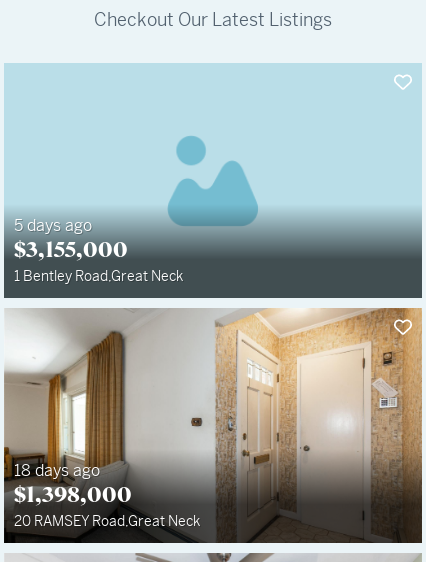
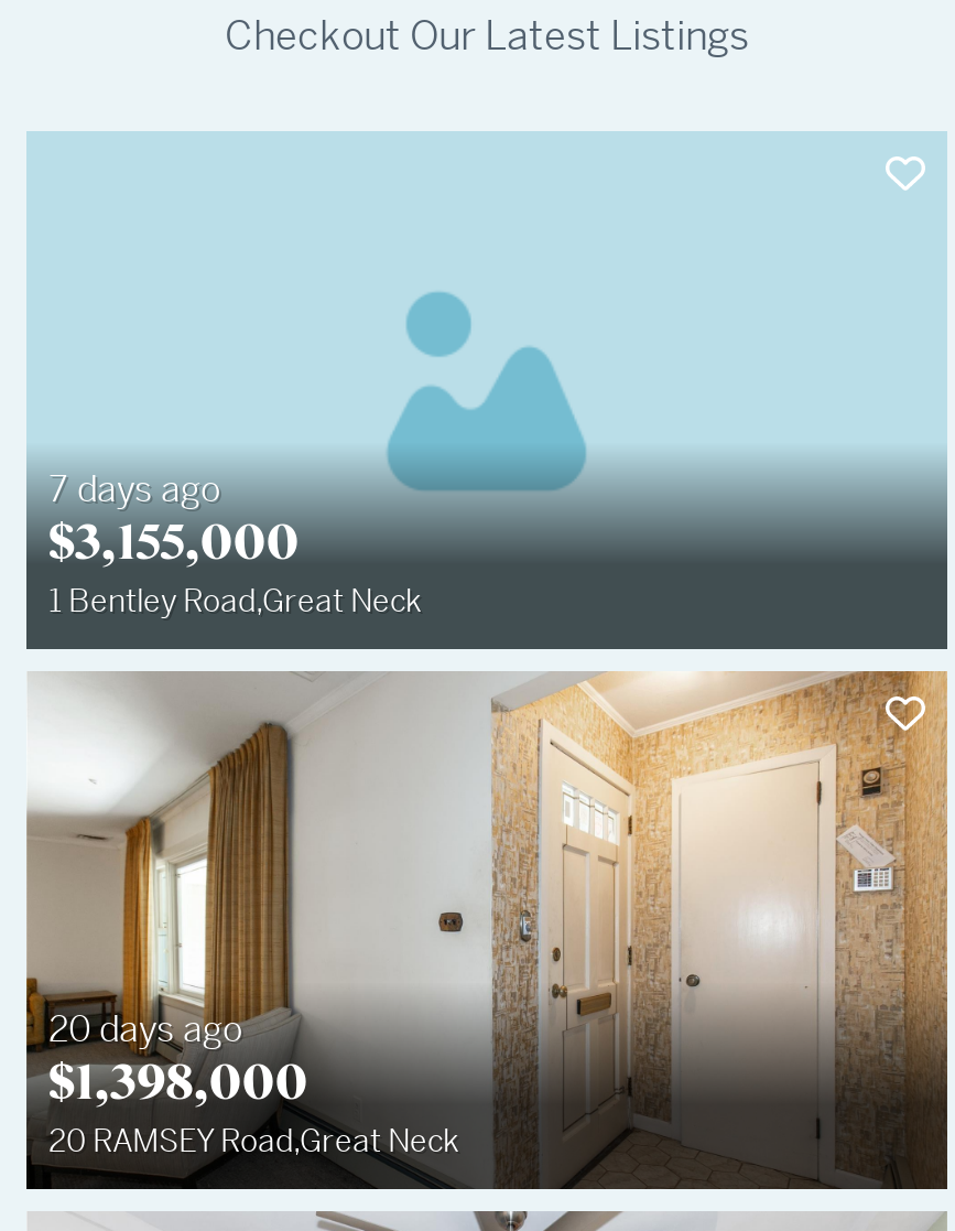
[14,215,92,236] 5 days ago -> [48,467,220,513] 7 days ago
[14,460,100,481] 18 days ago -> [48,1007,242,1053] 20 days ago

